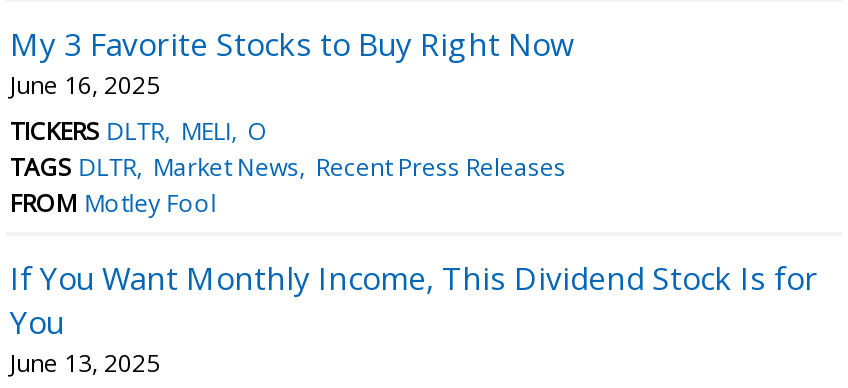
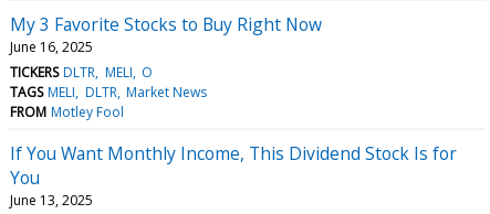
[10,150,566,184] TAGS DLTR Market News Recent Press Releases -> [10,83,207,101] TAGS MELI DLTR Market News

